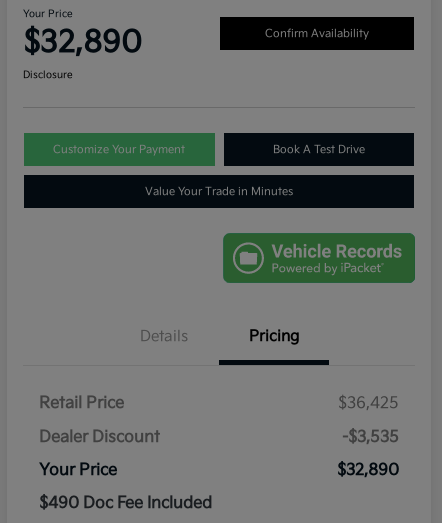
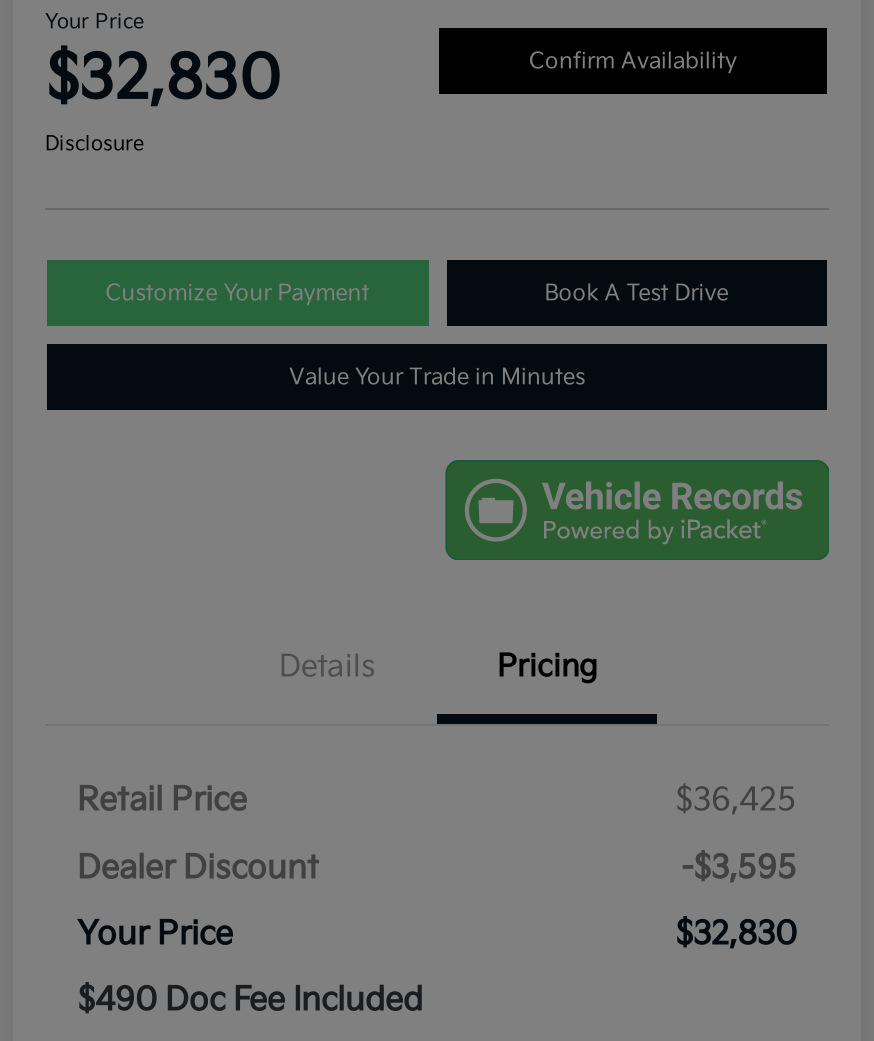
[23,25,142,61] $32,890 -> [45,45,281,117] $32,830
[342,428,399,447] -$3,535 -> [681,850,797,888] -$3,595
[337,461,399,480] $32,890 -> [675,916,797,954] $32,830

